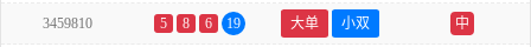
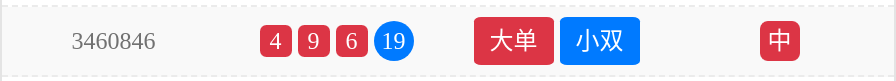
[42,15,92,32] 3459810 -> [72,27,156,55] 3460846
[160,15,167,32] 5 -> [270,27,282,55] 4
[182,15,189,32] 8 -> [308,27,320,55] 9

